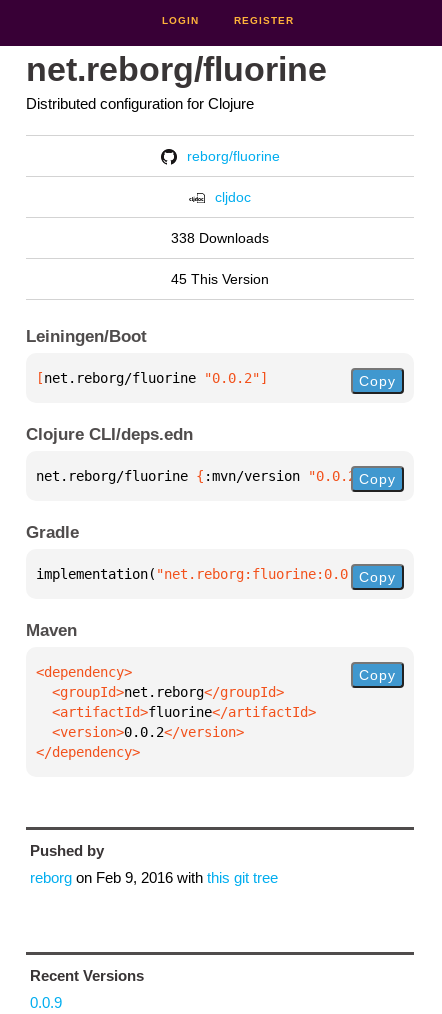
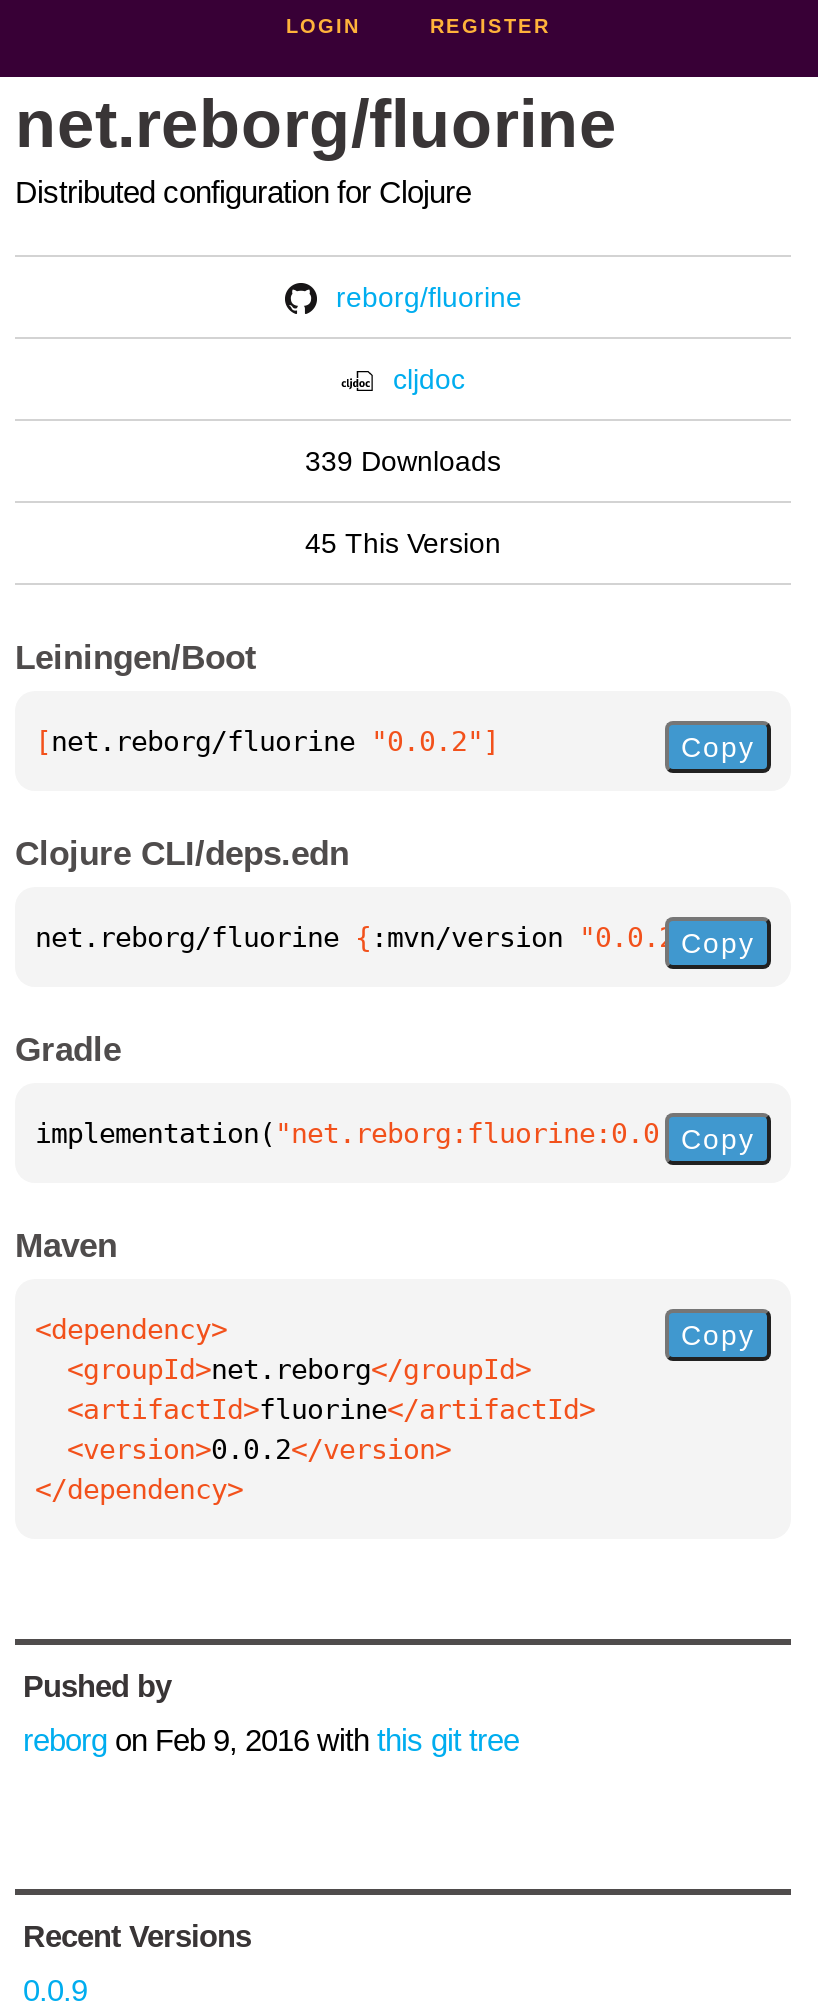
[171,230,269,246] 338 Downloads -> [305,445,501,477] 339 Downloads

